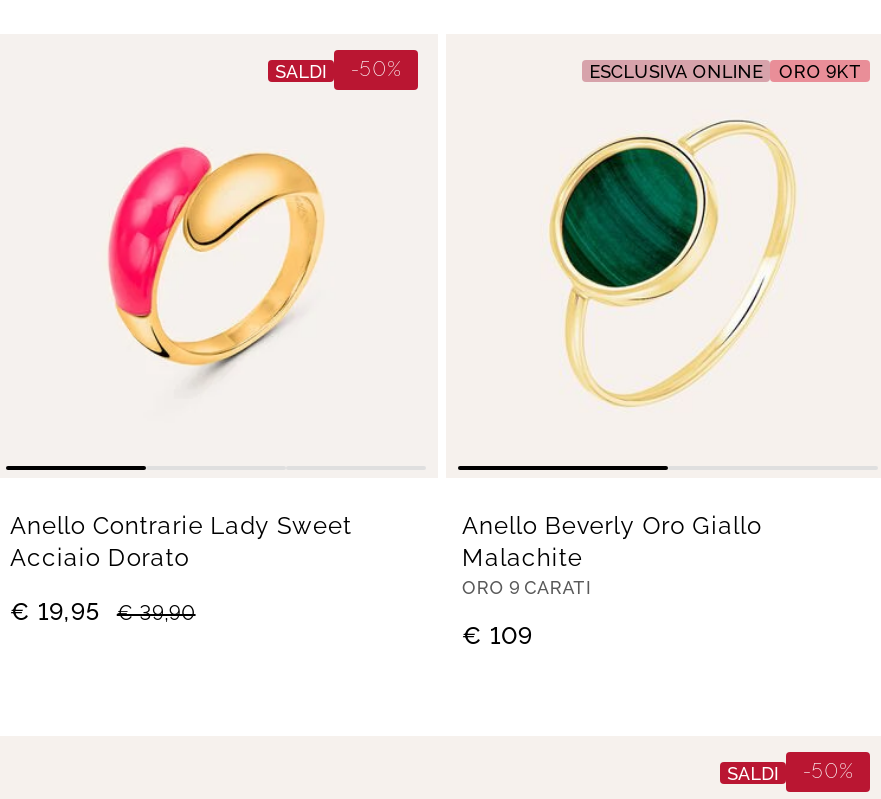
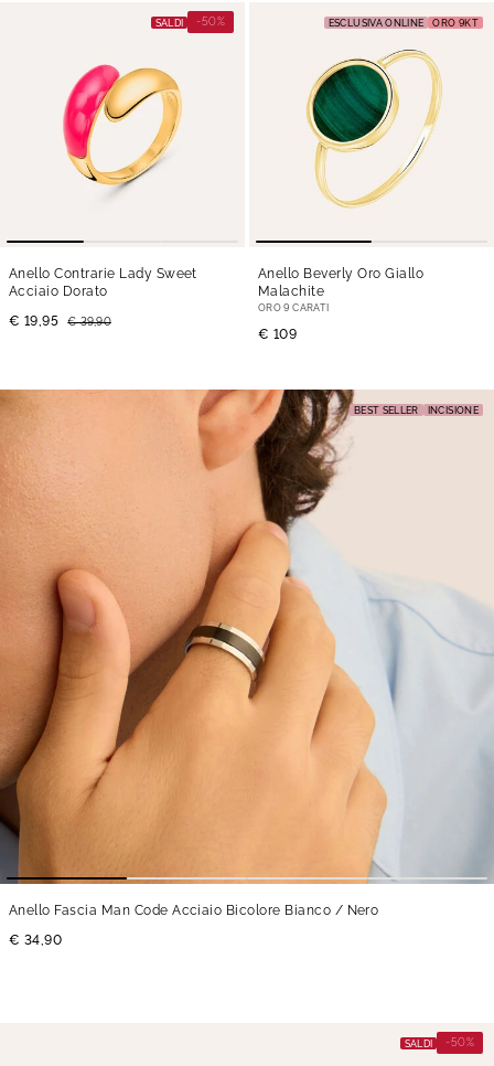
none -> [3,388,491,885] [image] | BEST SELLER | INCISIONE
none -> [9,903,379,948] Anello Fascia Man Code Acciaio Bicolore Bianco / Nero | € 34,90

